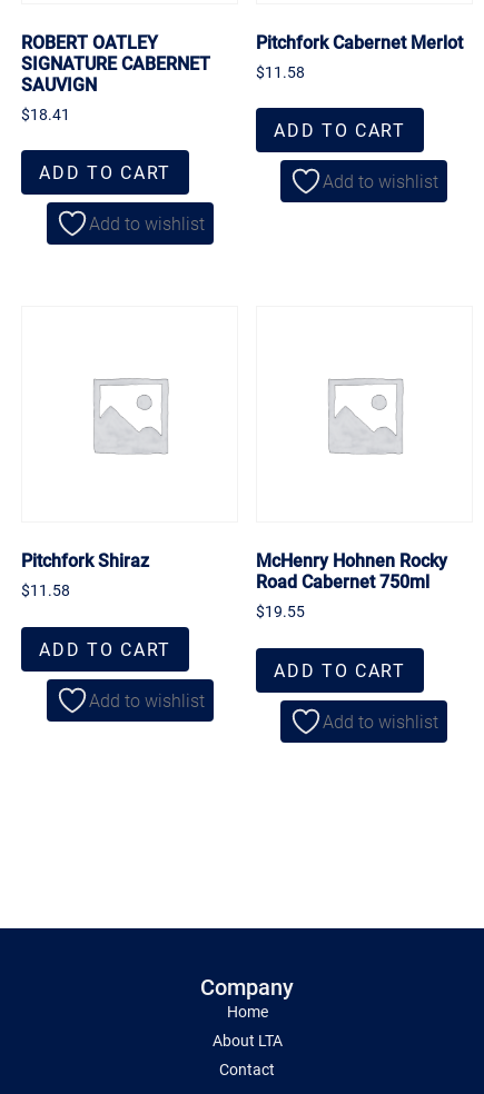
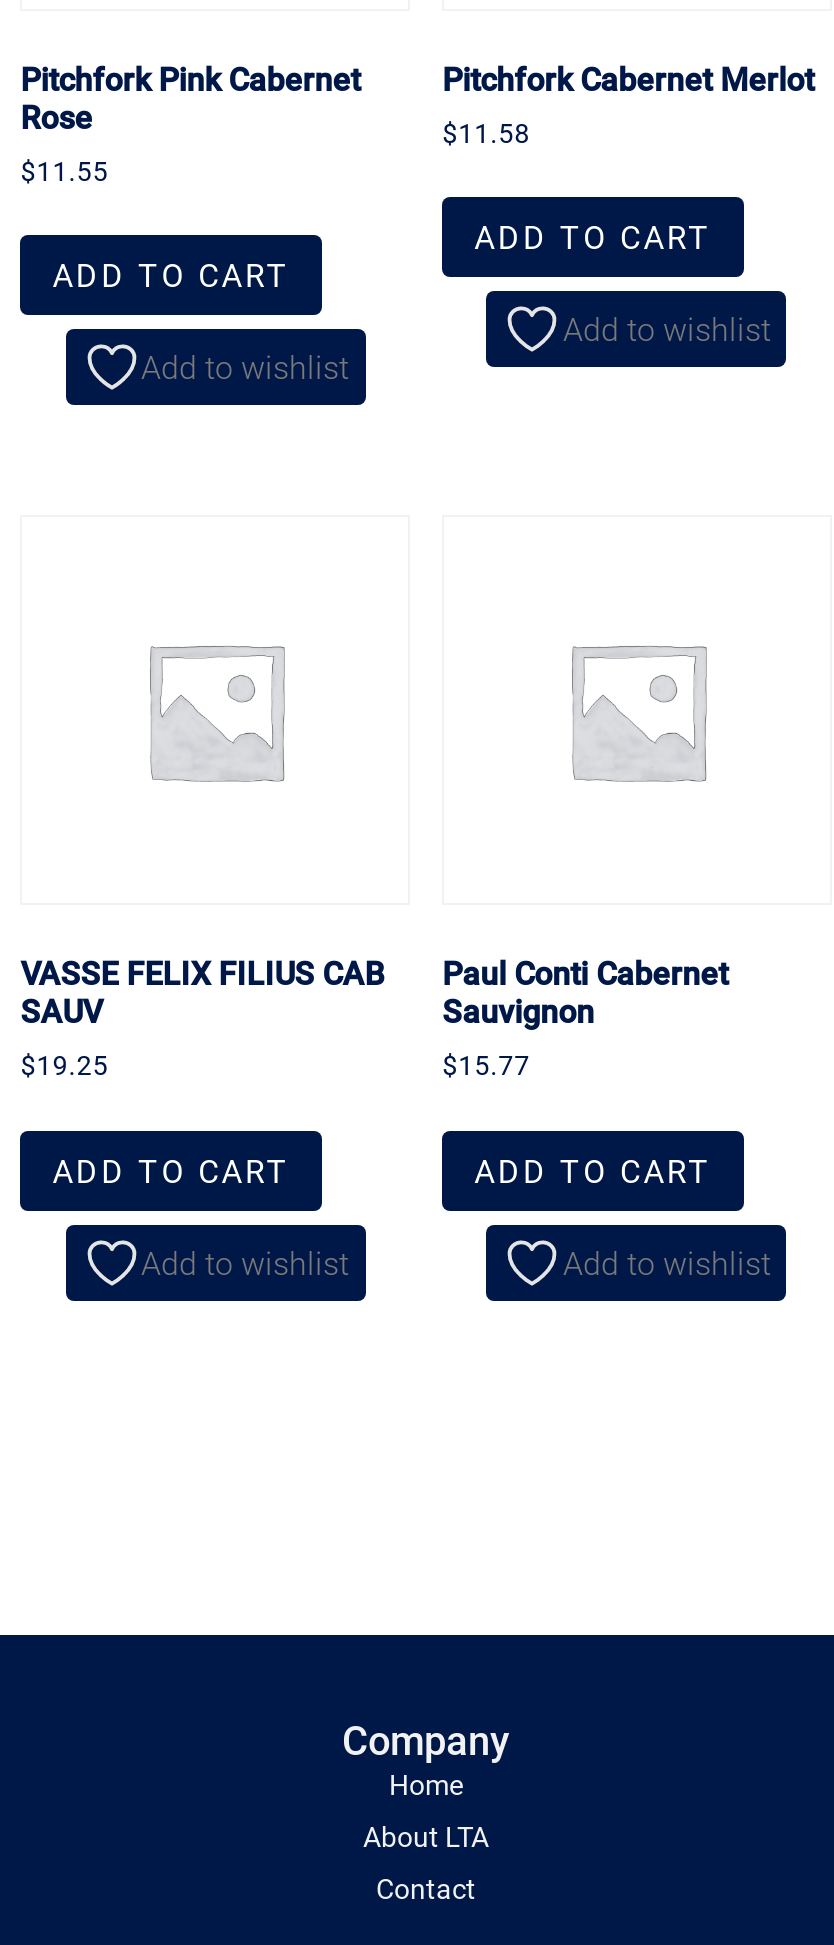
[21,29,211,124] ROBERT OATLEY | SIGNATURE CABERNET | SAUVIGN | $18.41 -> [20,56,360,188] Pitchfork Pink Cabernet | Rose | $11.55
[21,548,149,600] Pitchfork Shiraz | $11.58 -> [20,951,384,1083] VASSE FELIX FILIUS CAB | SAUV | $19.25
[256,548,447,621] McHenry Hohnen Rocky | Road Cabernet 750ml | $19.55 -> [442,951,728,1083] Paul Conti Cabernet | Sauvignon | $15.77

